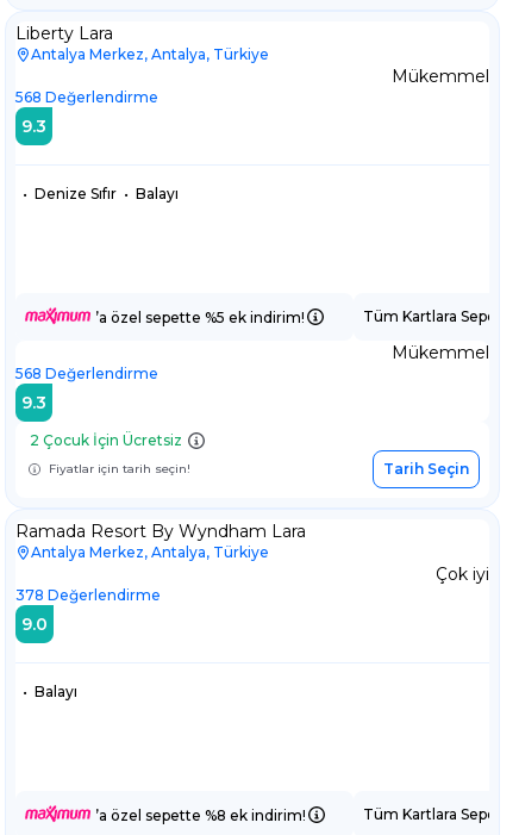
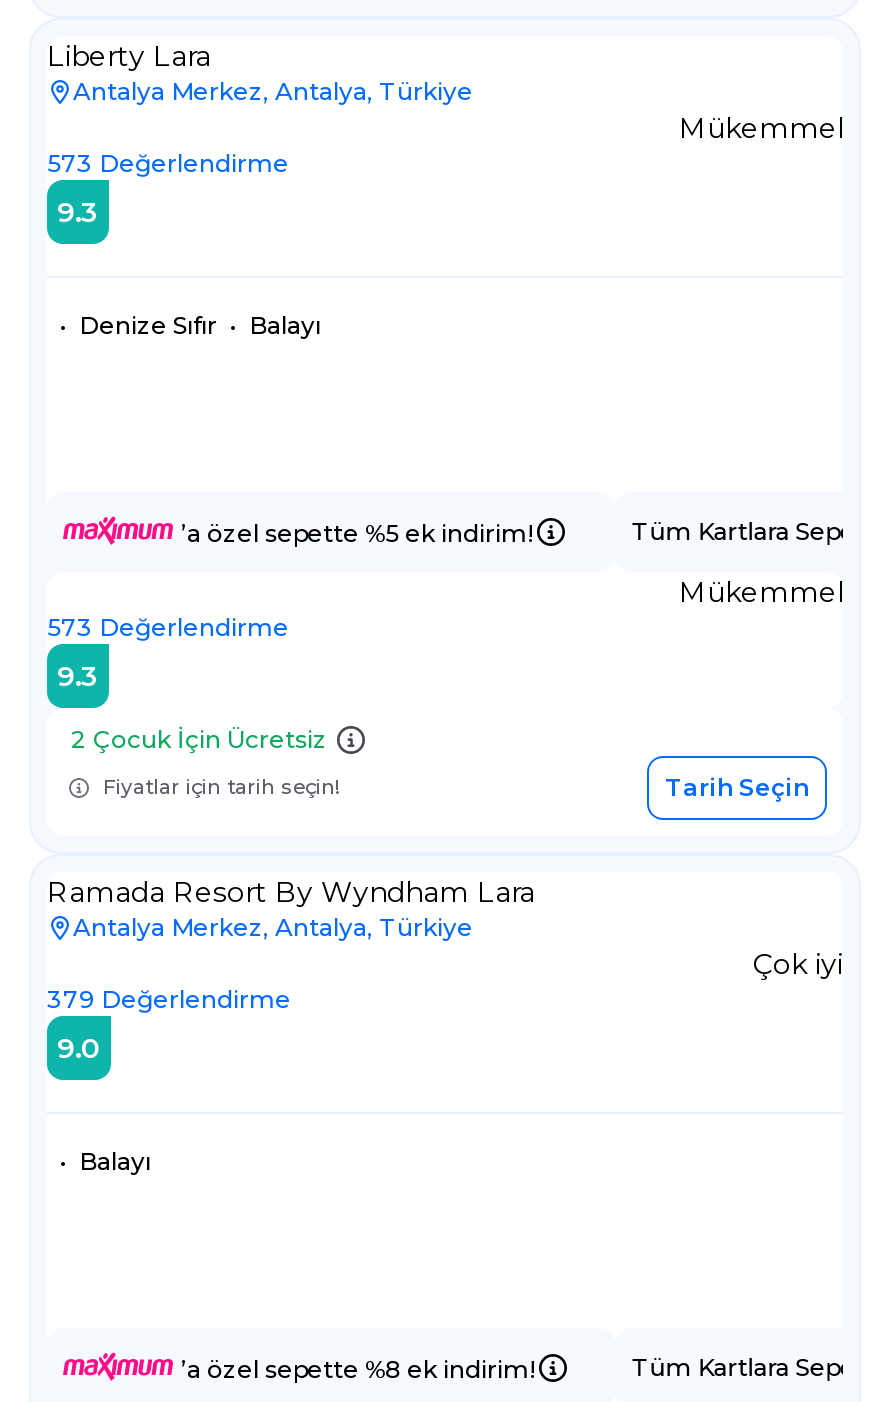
[15,88,158,106] 568 Değerlendirme -> [47,148,289,178] 573 Değerlendirme
[15,364,158,382] 568 Değerlendirme -> [47,612,289,642] 573 Değerlendirme
[15,586,161,604] 378 Değerlendirme -> [47,984,291,1014] 379 Değerlendirme

